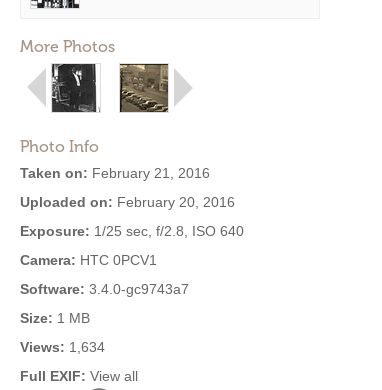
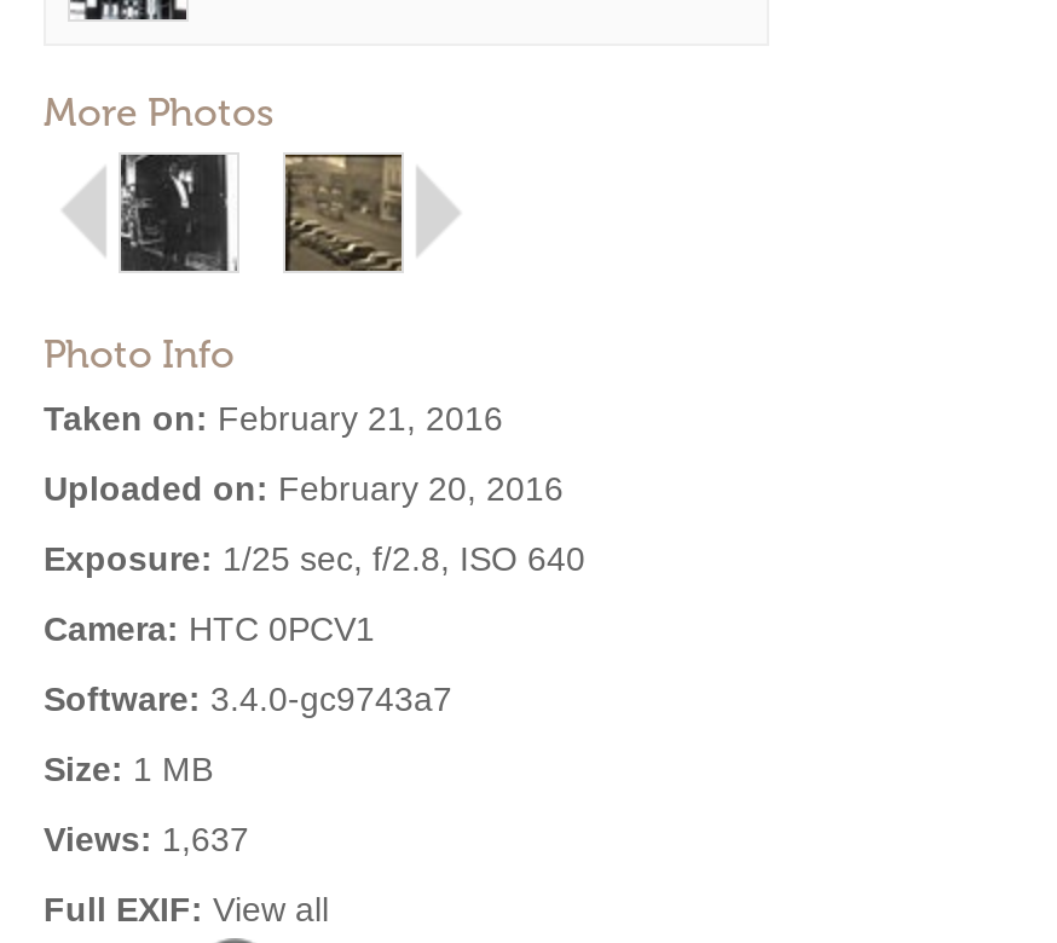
[20,339,105,355] Views: 1,634 -> [44,820,249,858] Views: 1,637

